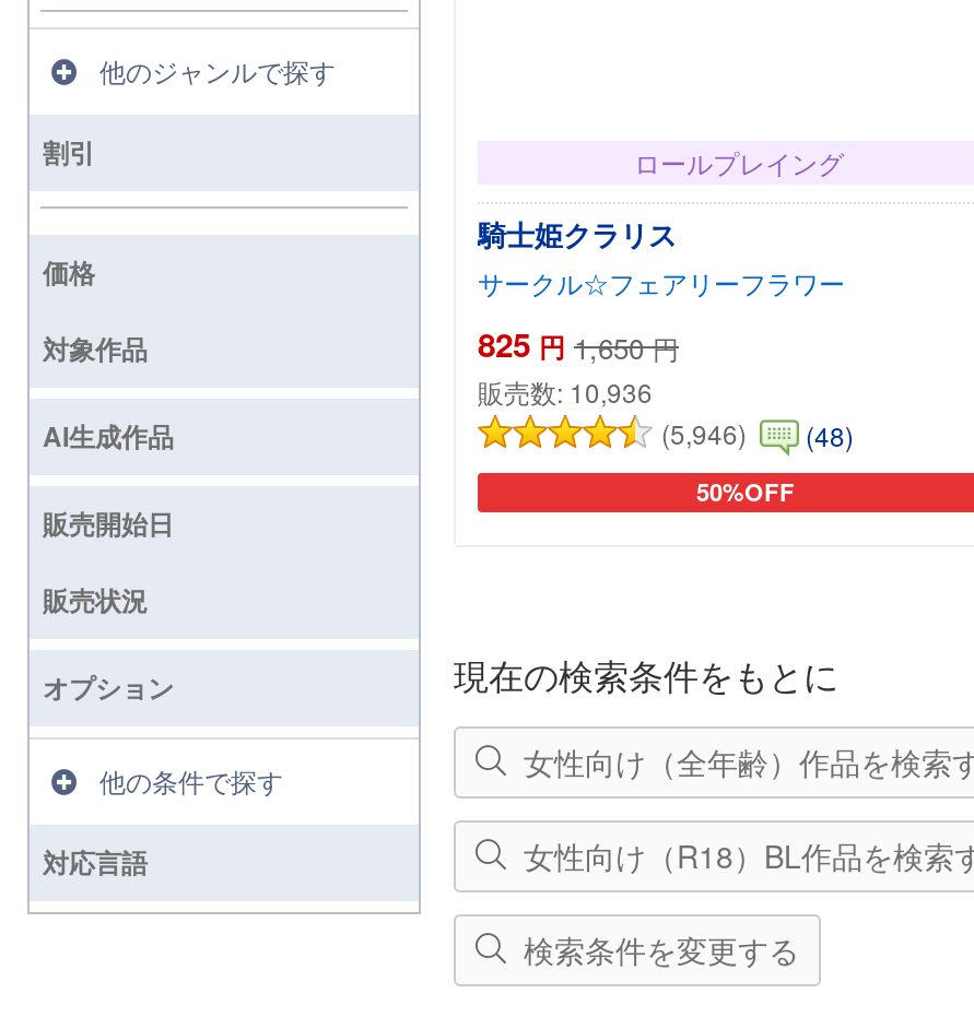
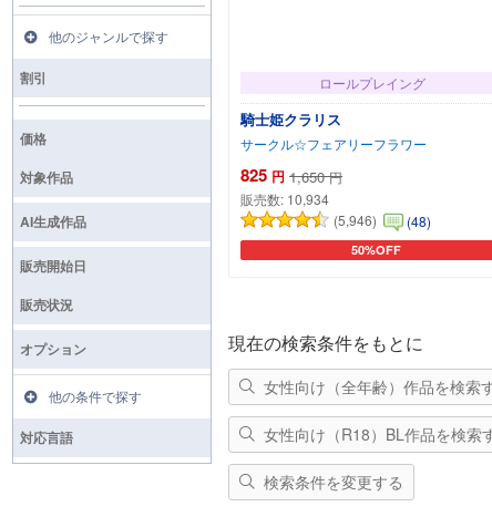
[478,372,653,409] 販売数: 10,936 -> [240,189,329,208] 販売数: 10,934

